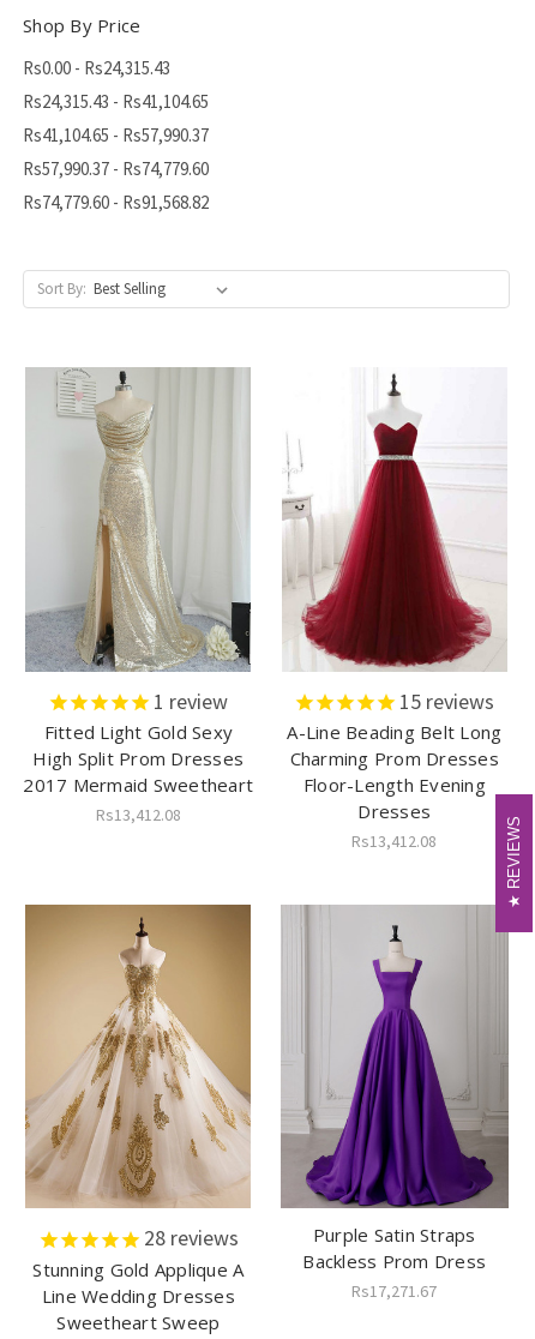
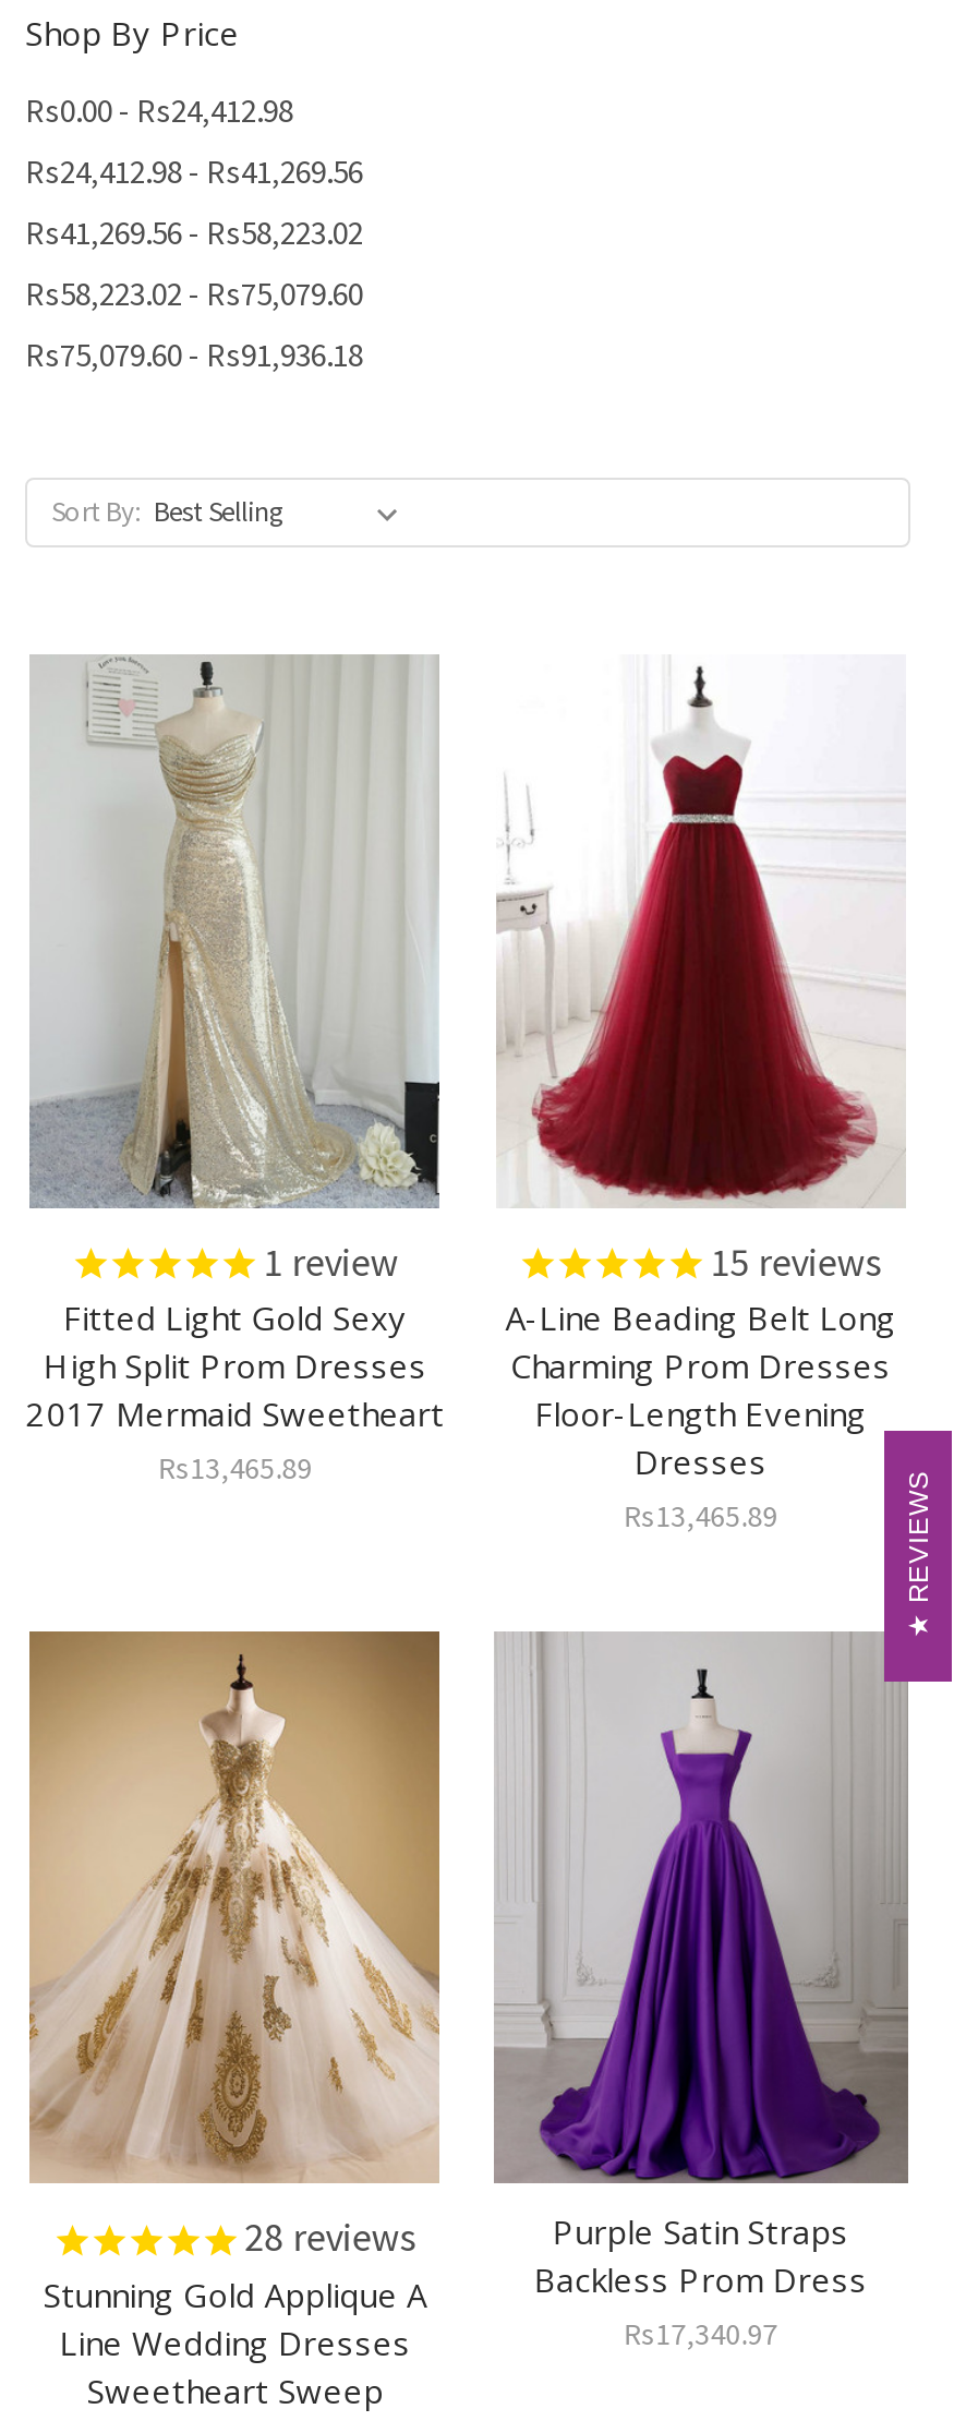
[23,56,170,79] Rs0.00 - Rs24,315.43 -> [25,89,293,131] Rs0.00 - Rs24,412.98
[23,90,209,113] Rs24,315.43 - Rs41,104.65 -> [25,150,363,192] Rs24,412.98 - Rs41,269.56
[23,124,209,146] Rs41,104.65 - Rs57,990.37 -> [25,212,363,253] Rs41,269.56 - Rs58,223.02
[23,157,209,180] Rs57,990.37 - Rs74,779.60 -> [25,273,363,314] Rs58,223.02 - Rs75,079.60
[23,191,209,214] Rs74,779.60 - Rs91,568.82 -> [25,334,363,375] Rs75,079.60 - Rs91,936.18
[96,804,181,825] Rs13,412.08 -> [158,1448,312,1487] Rs13,465.89
[352,830,437,852] Rs13,412.08 -> [623,1496,778,1535] Rs13,465.89
[352,1281,437,1302] Rs17,271.67 -> [623,2315,778,2354] Rs17,340.97

